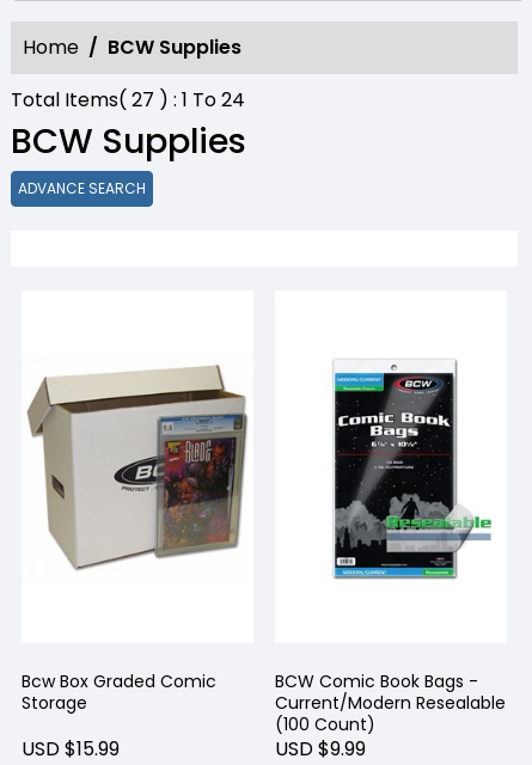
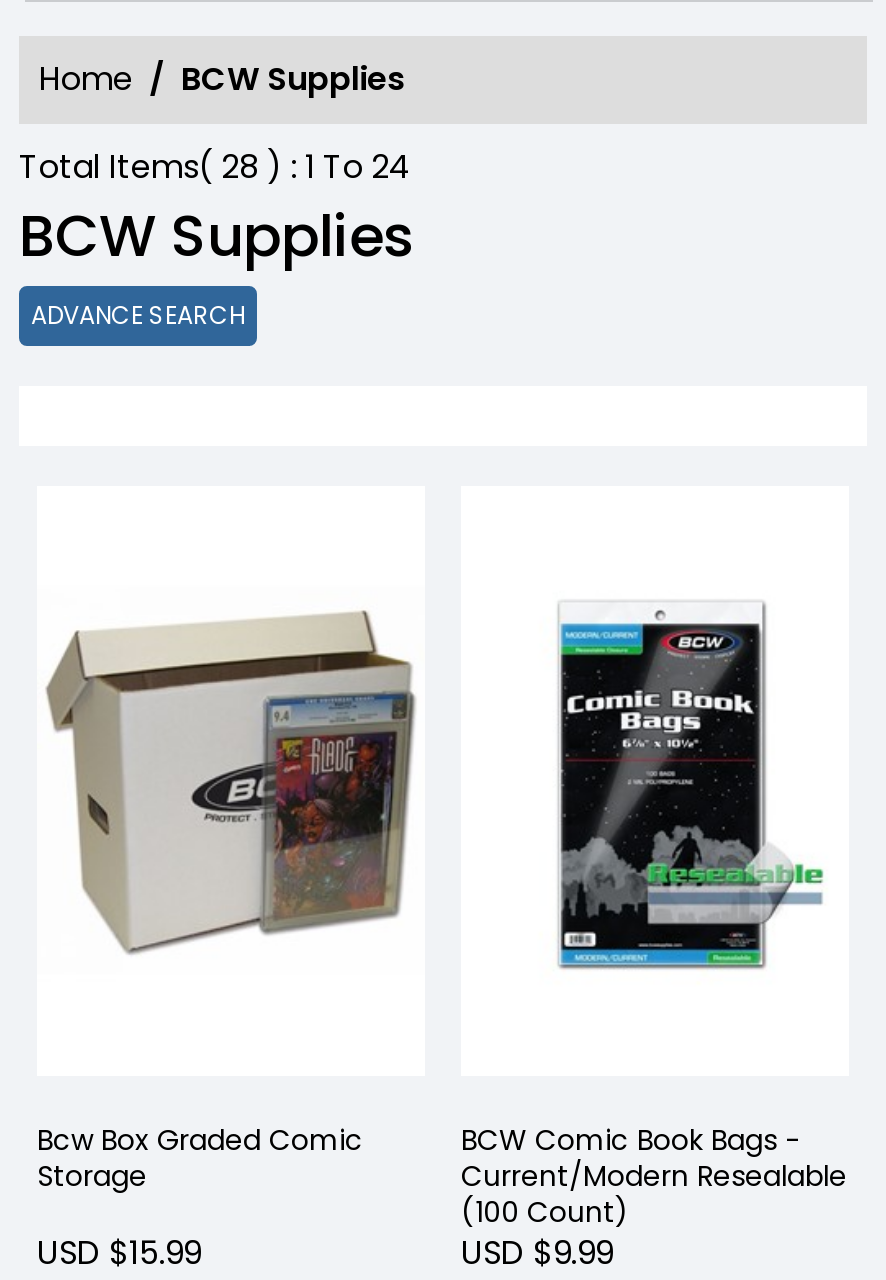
[11,86,245,113] Total Items(27) : 1 To 24 -> [19,144,411,190] Total Items(28) : 1 To 24

